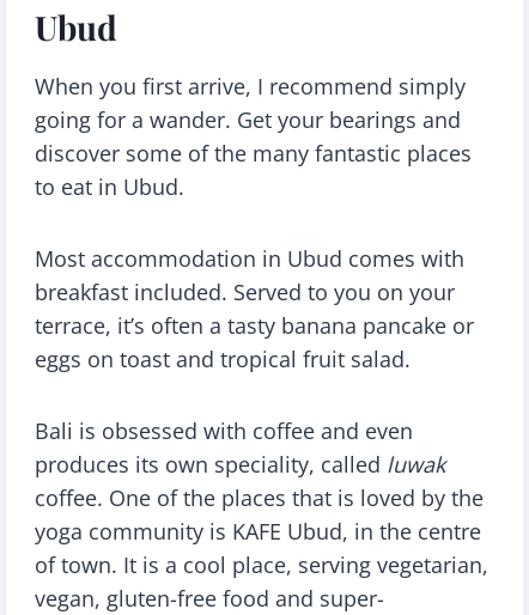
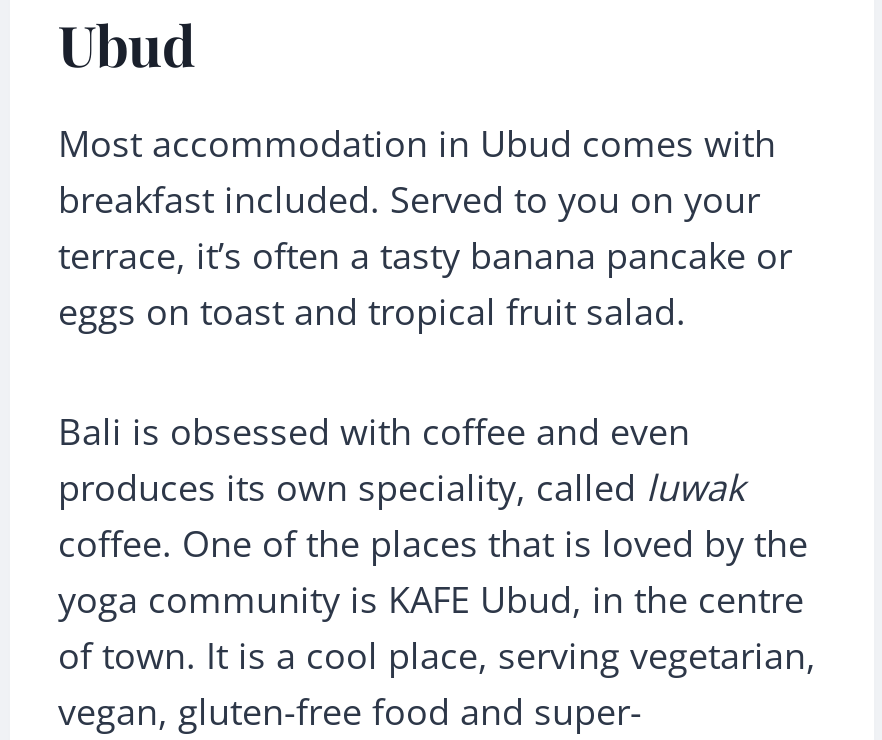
[35,71,472,201] When you first arrive, I recommend simply | going for a wander. Get your bearings and | discover some of the many fantastic places | to eat in Ubud. -> none

